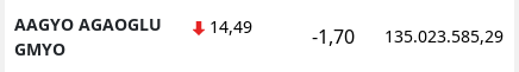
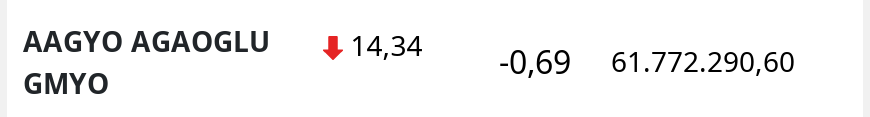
[209,15,252,38] 14,49 -> [351,26,423,64] 14,34
[312,24,355,50] -1,70 -> [499,40,571,84] -0,69
[384,25,504,47] 135.023.585,29 -> [611,42,795,80] 61.772.290,60

